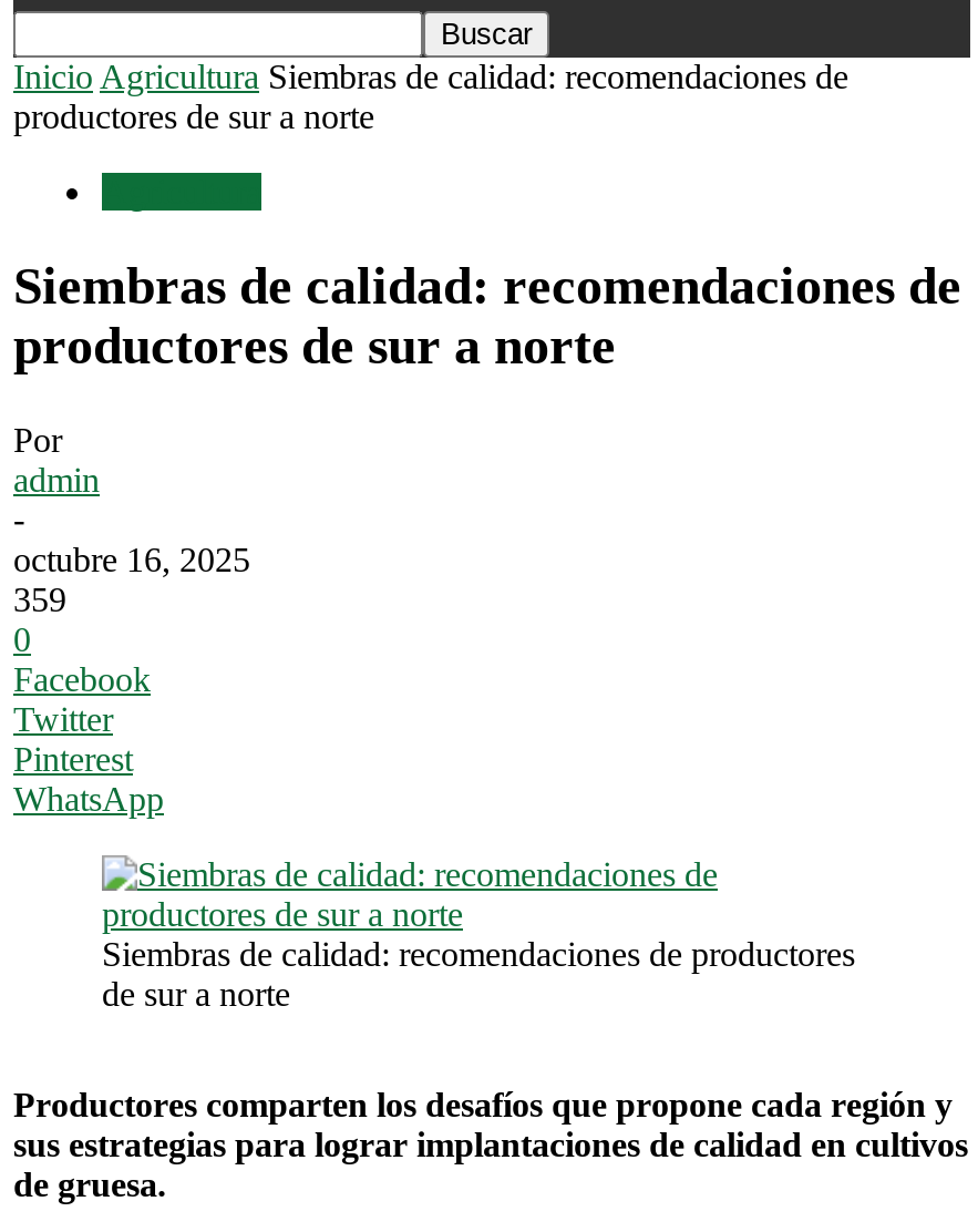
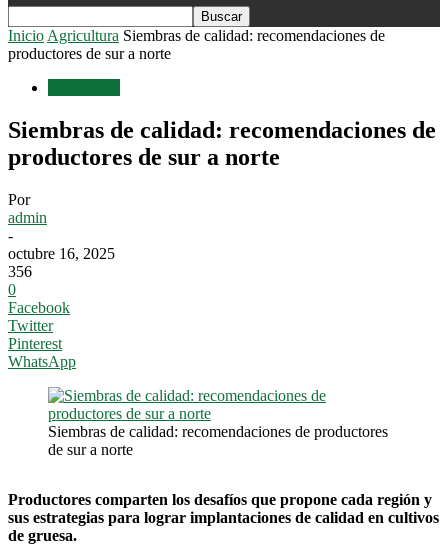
[13,580,66,618] 359 -> [8,263,32,280] 356

